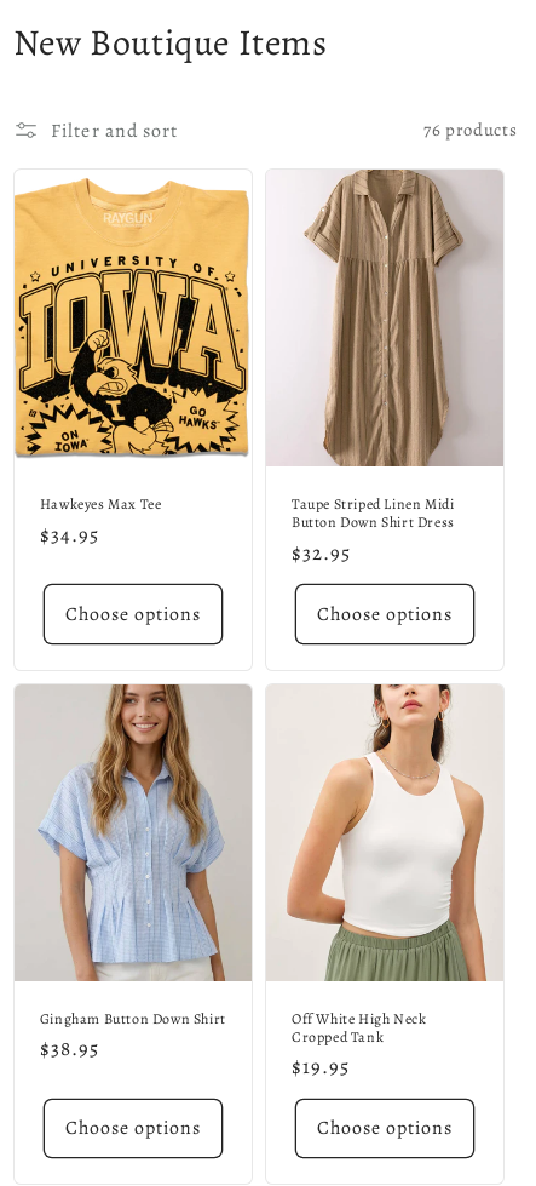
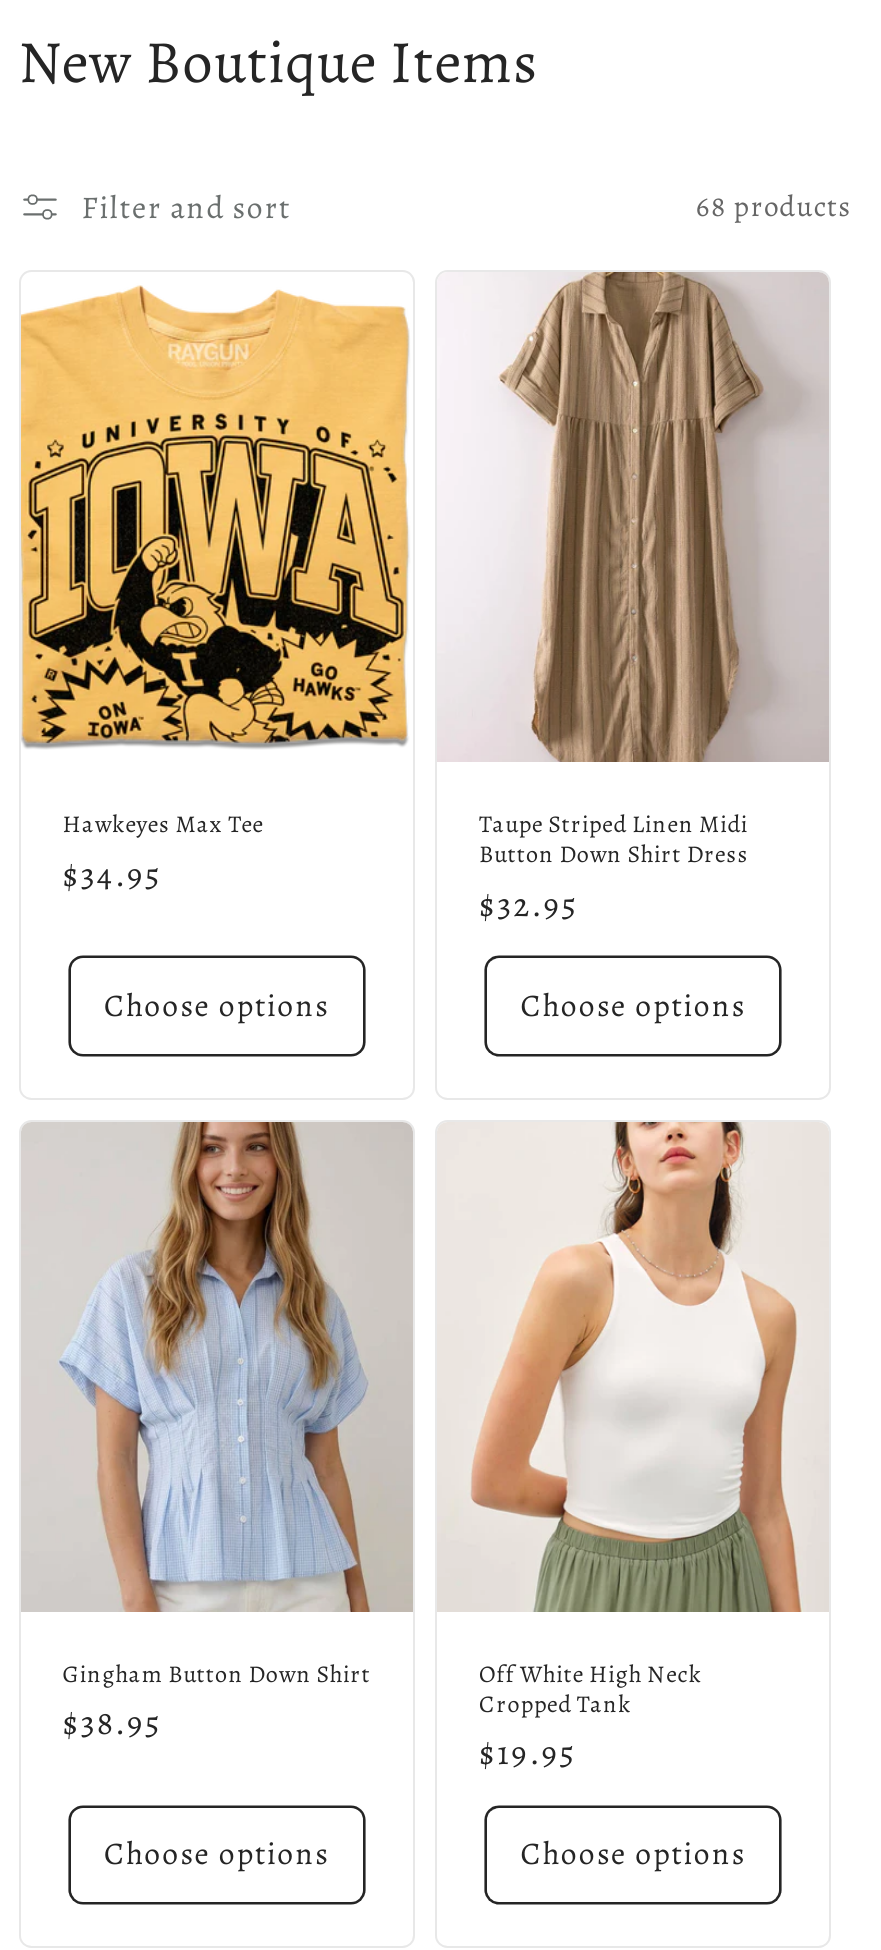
[424,118,517,142] 76 products -> [696,186,851,226] 68 products

